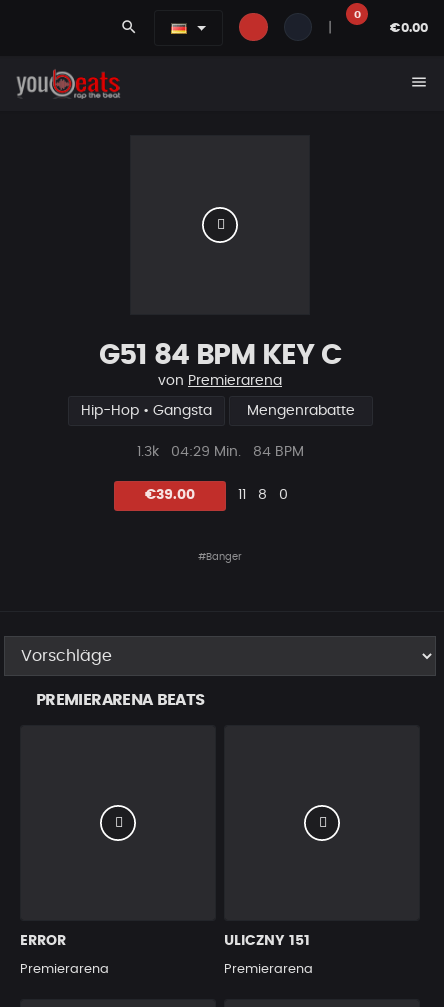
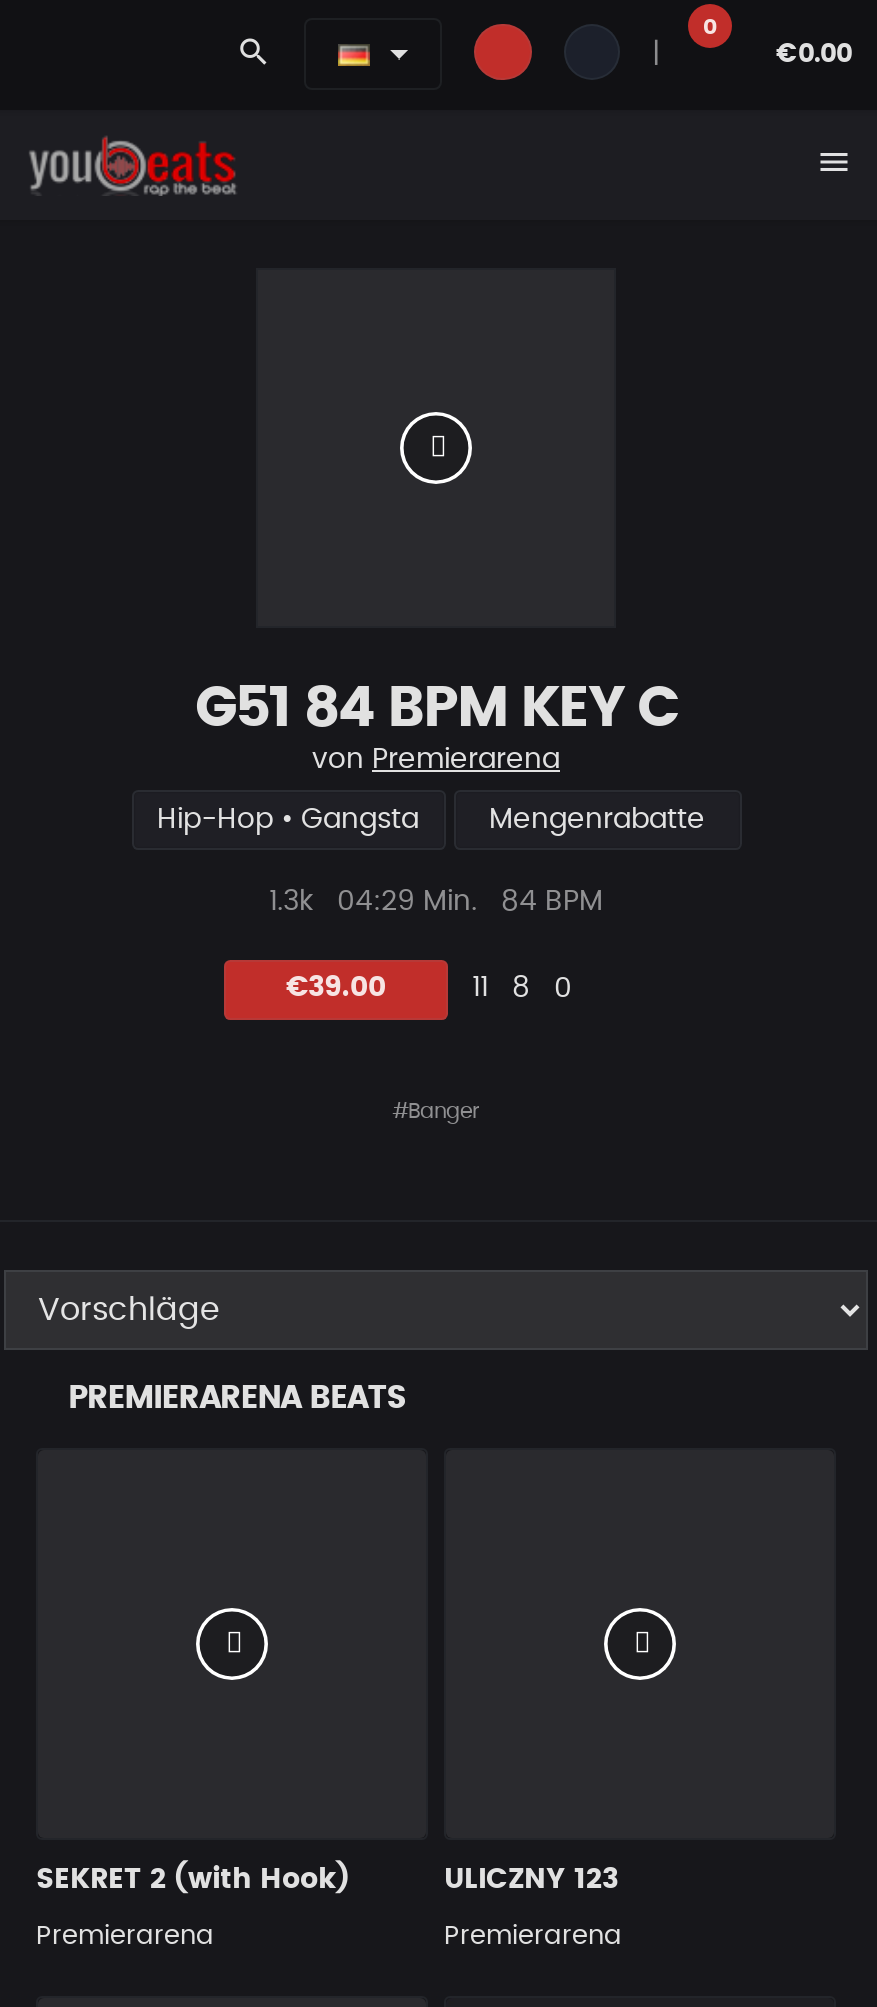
[20,934,66,948] ERROR -> [36,1866,350,1894] SEKRET 2 (with Hook)
[224,934,310,948] ULICZNY 151 -> [444,1866,618,1894] ULICZNY 123

